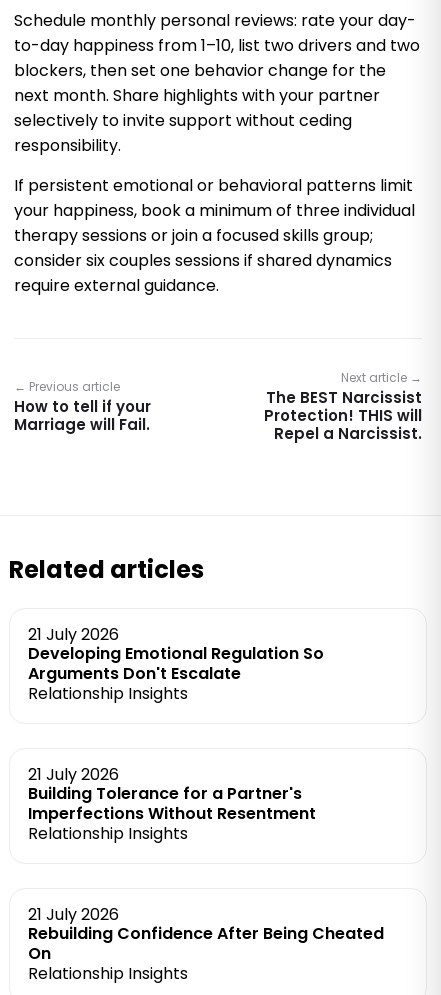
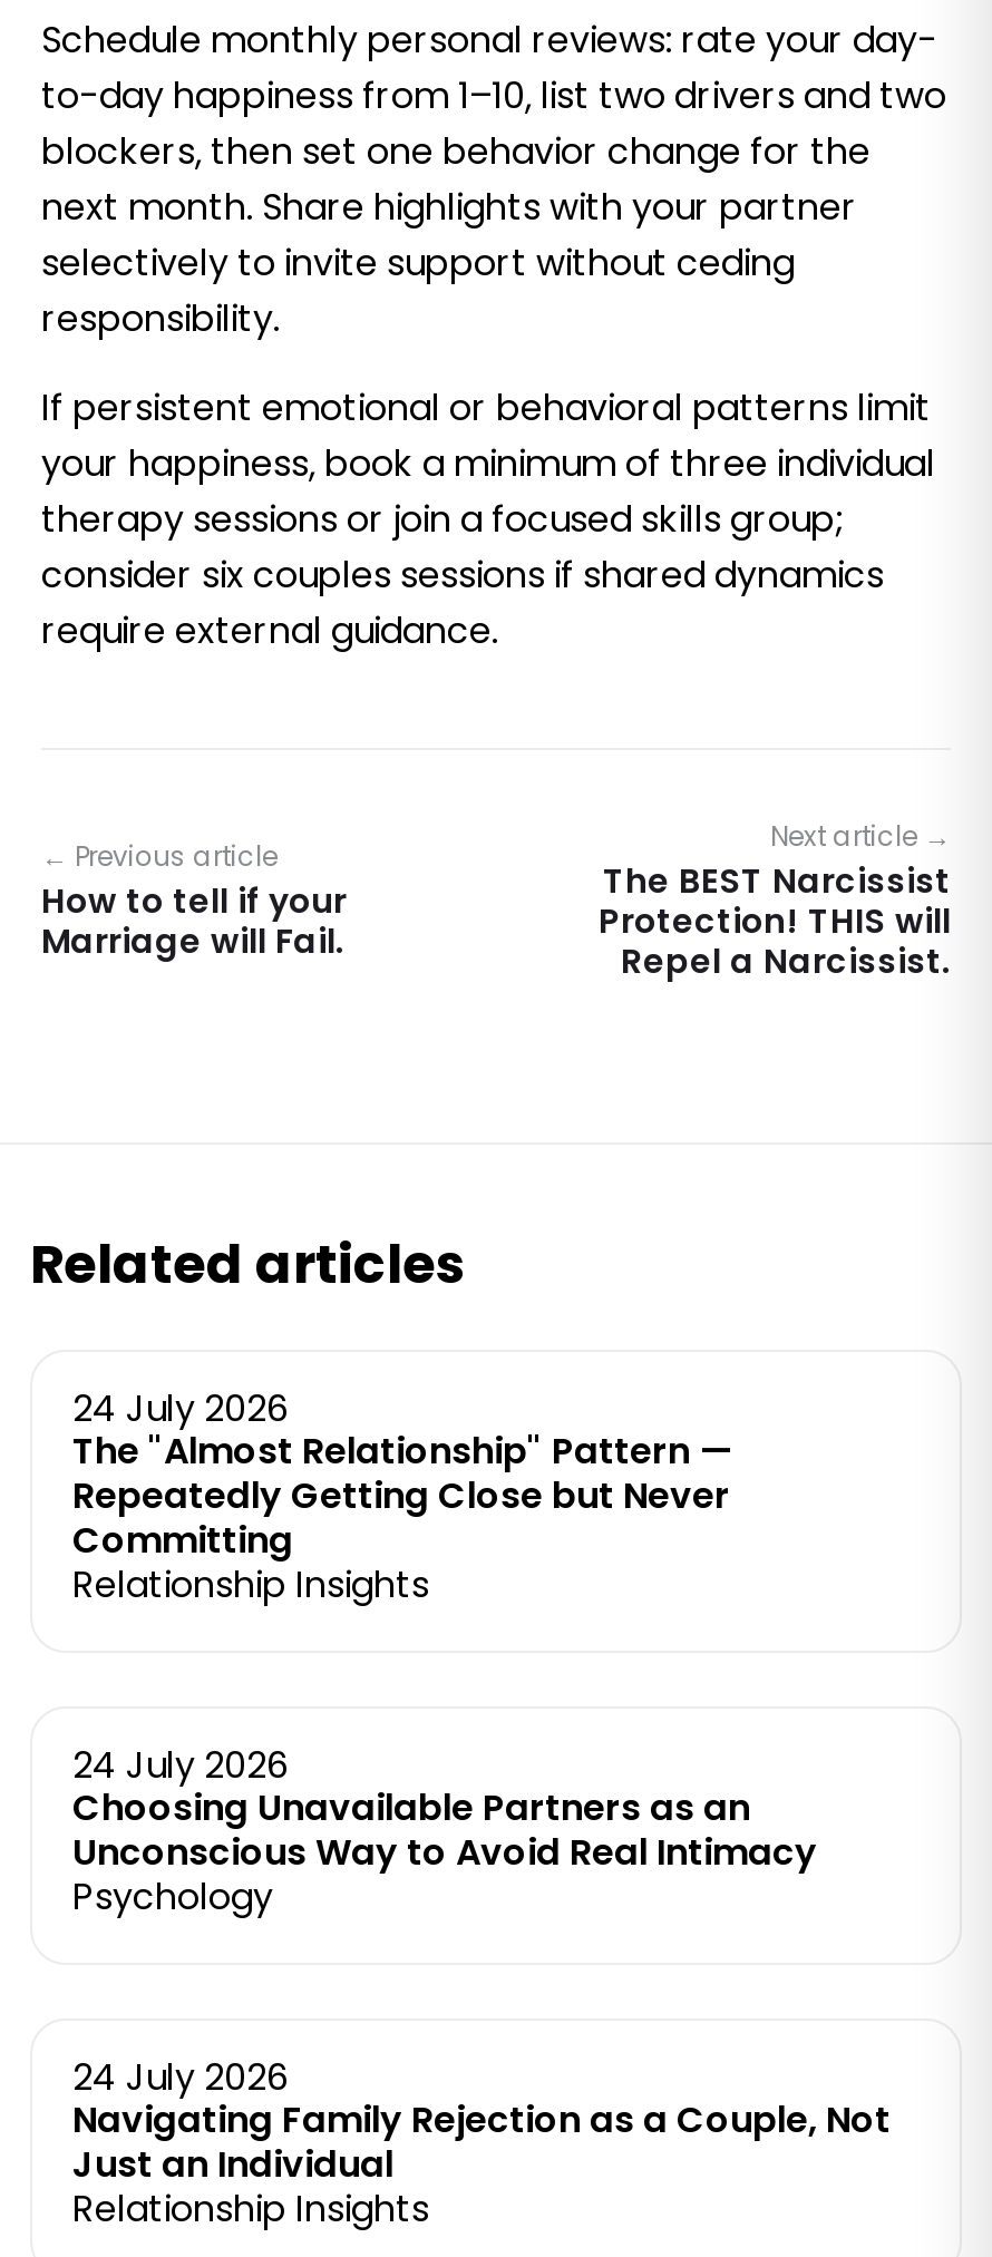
[28,623,324,685] 21 July 2026 | Developing Emotional Regulation So | Arguments Don't Escalate -> [72,1383,730,1565] 24 July 2026 | The "Almost Relationship" Pattern — | Repeatedly Getting Close but Never | Committing
[28,763,316,845] 21 July 2026 | Building Tolerance for a Partner's | Imperfections Without Resentment | Relationship Insights -> [72,1739,817,1922] 24 July 2026 | Choosing Unavailable Partners as an | Unconscious Way to Avoid Real Intimacy | Psychology
[28,903,384,965] 21 July 2026 | Rebuilding Confidence After Being Cheated | On -> [72,2051,891,2189] 24 July 2026 | Navigating Family Rejection as a Couple, Not | Just an Individual

